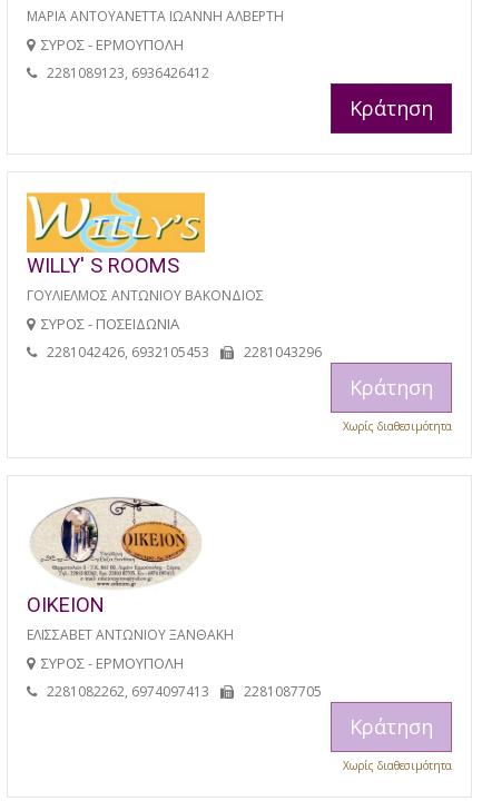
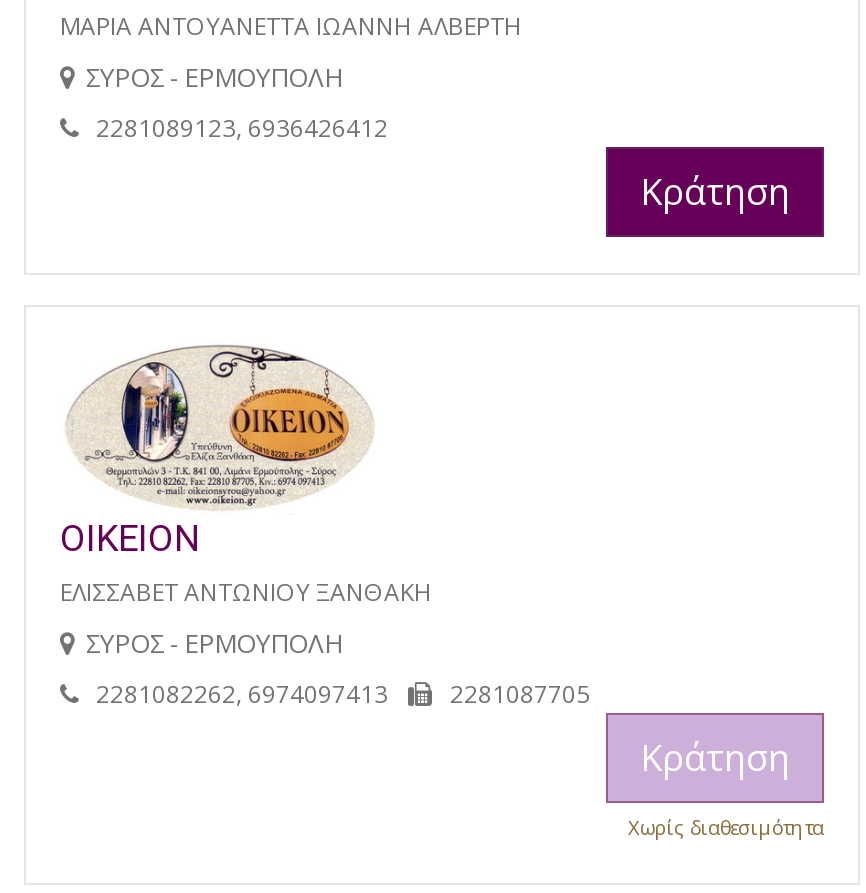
[26,191,452,434] [image] | WILLY' S ROOMS | ΓΟΥΛΙΕΛΜΟΣ ΑΝΤΩΝΙΟΥ ΒΑΚΟΝΔΙΟΣ | ΣΥΡΟΣ - ΠΟΣΕΙΔΩΝΙΑ | 2281042426, 6932105453 | 2281043296 | Κράτηση | Χωρίς διαθεσιμότητα -> none

